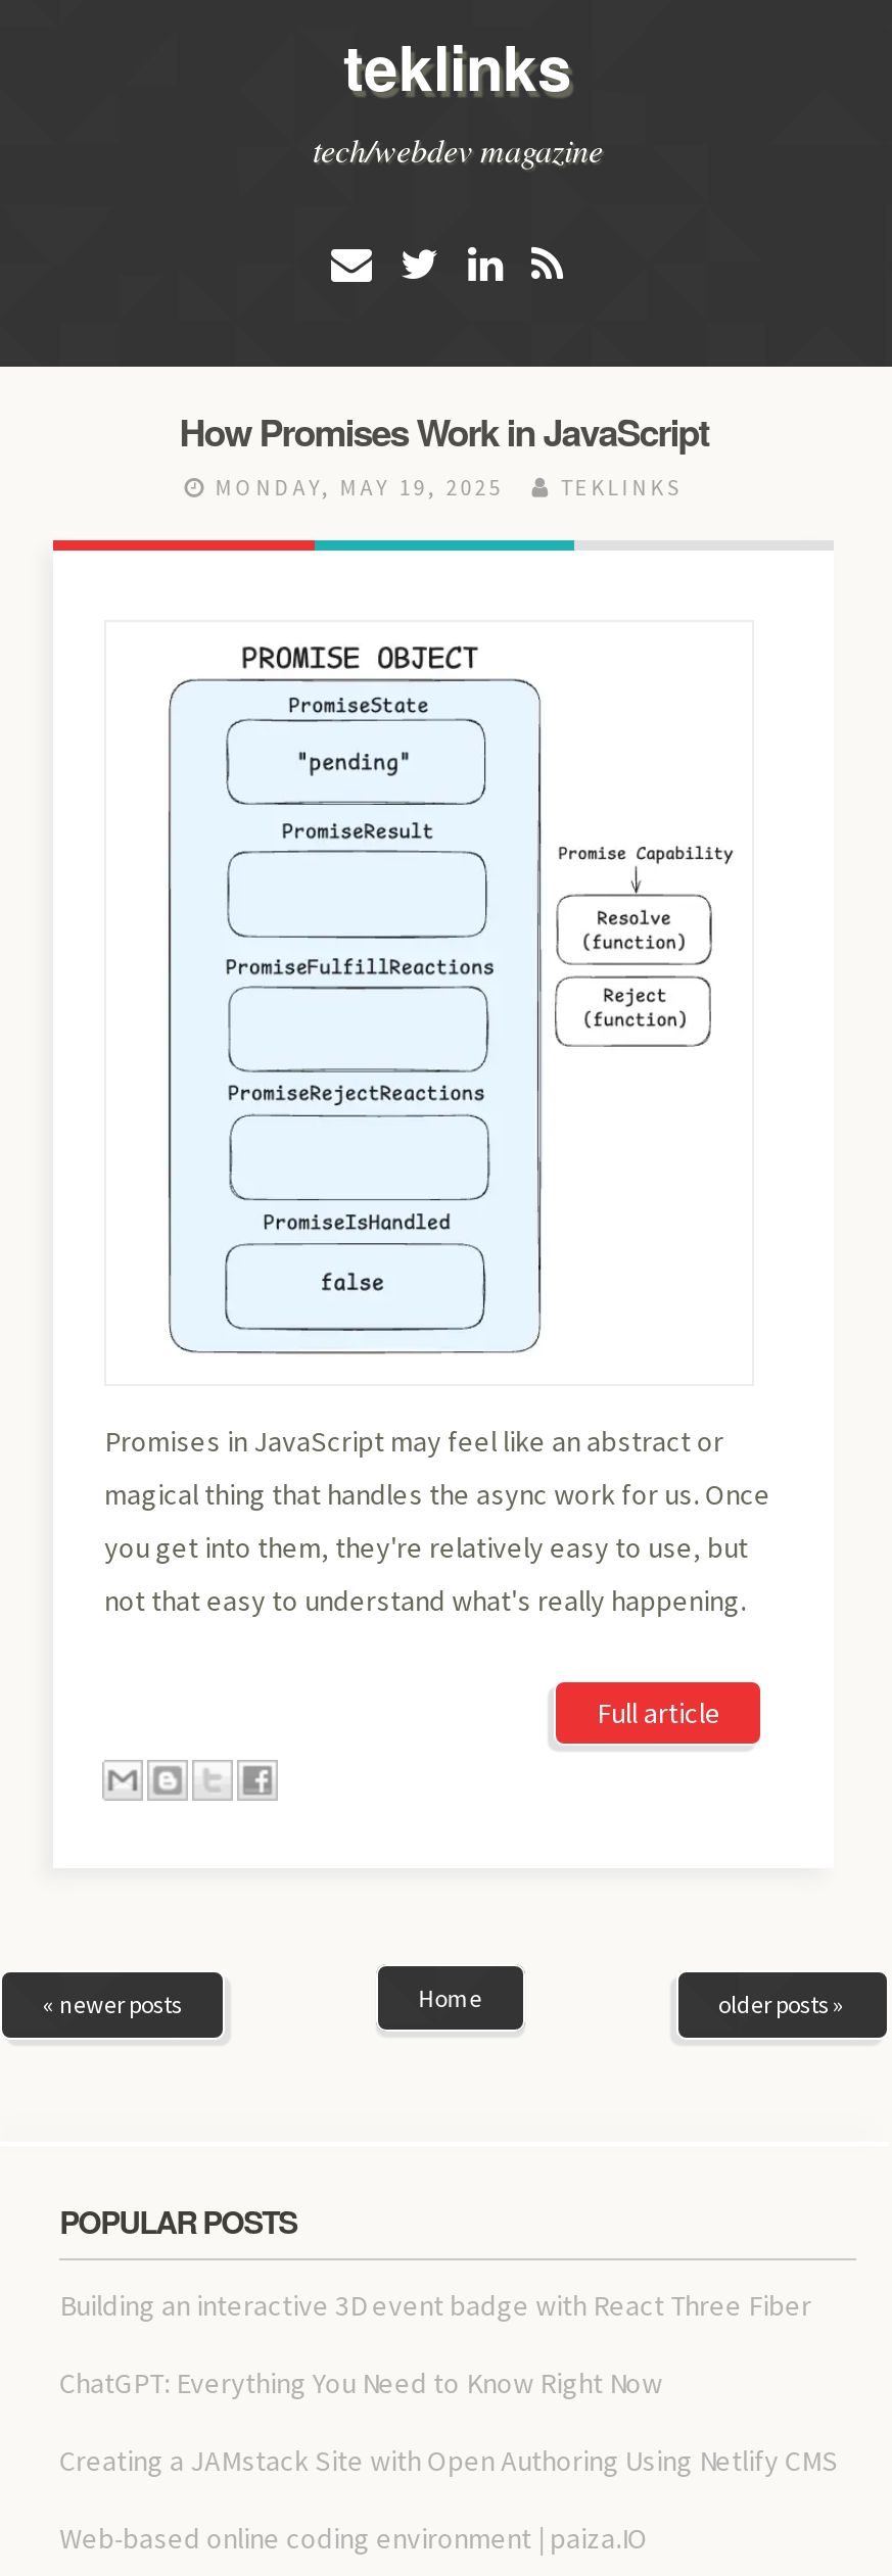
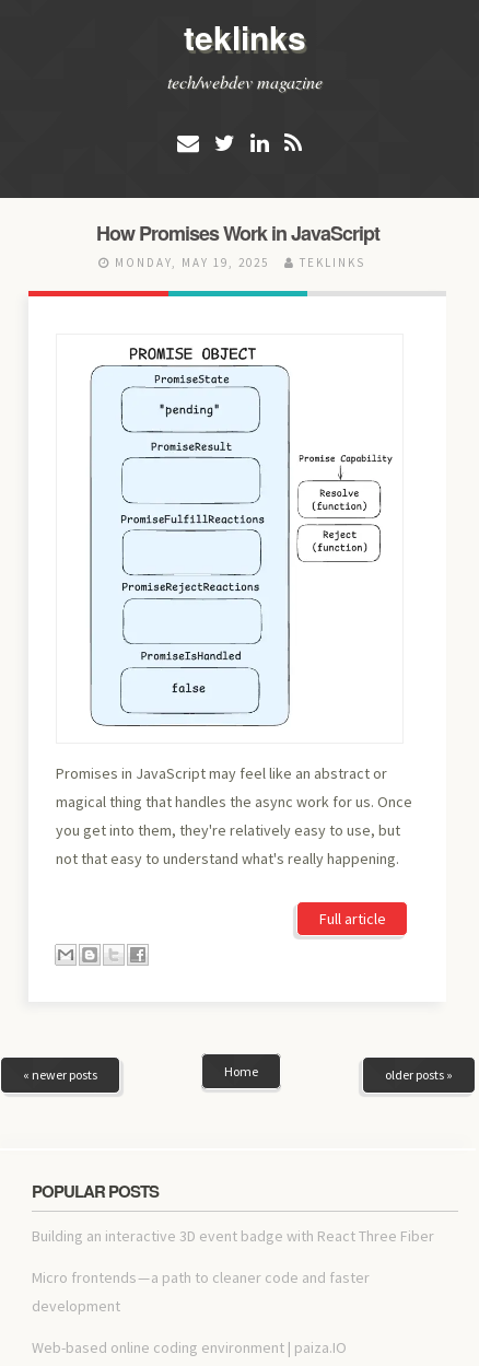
[59,2364,838,2479] ChatGPT: Everything You Need to Know Right Now | Creating a JAMstack Site with Open Authoring Using Netlify CMS -> [32,1267,370,1315] Micro frontends — a path to cleaner code and faster | development

